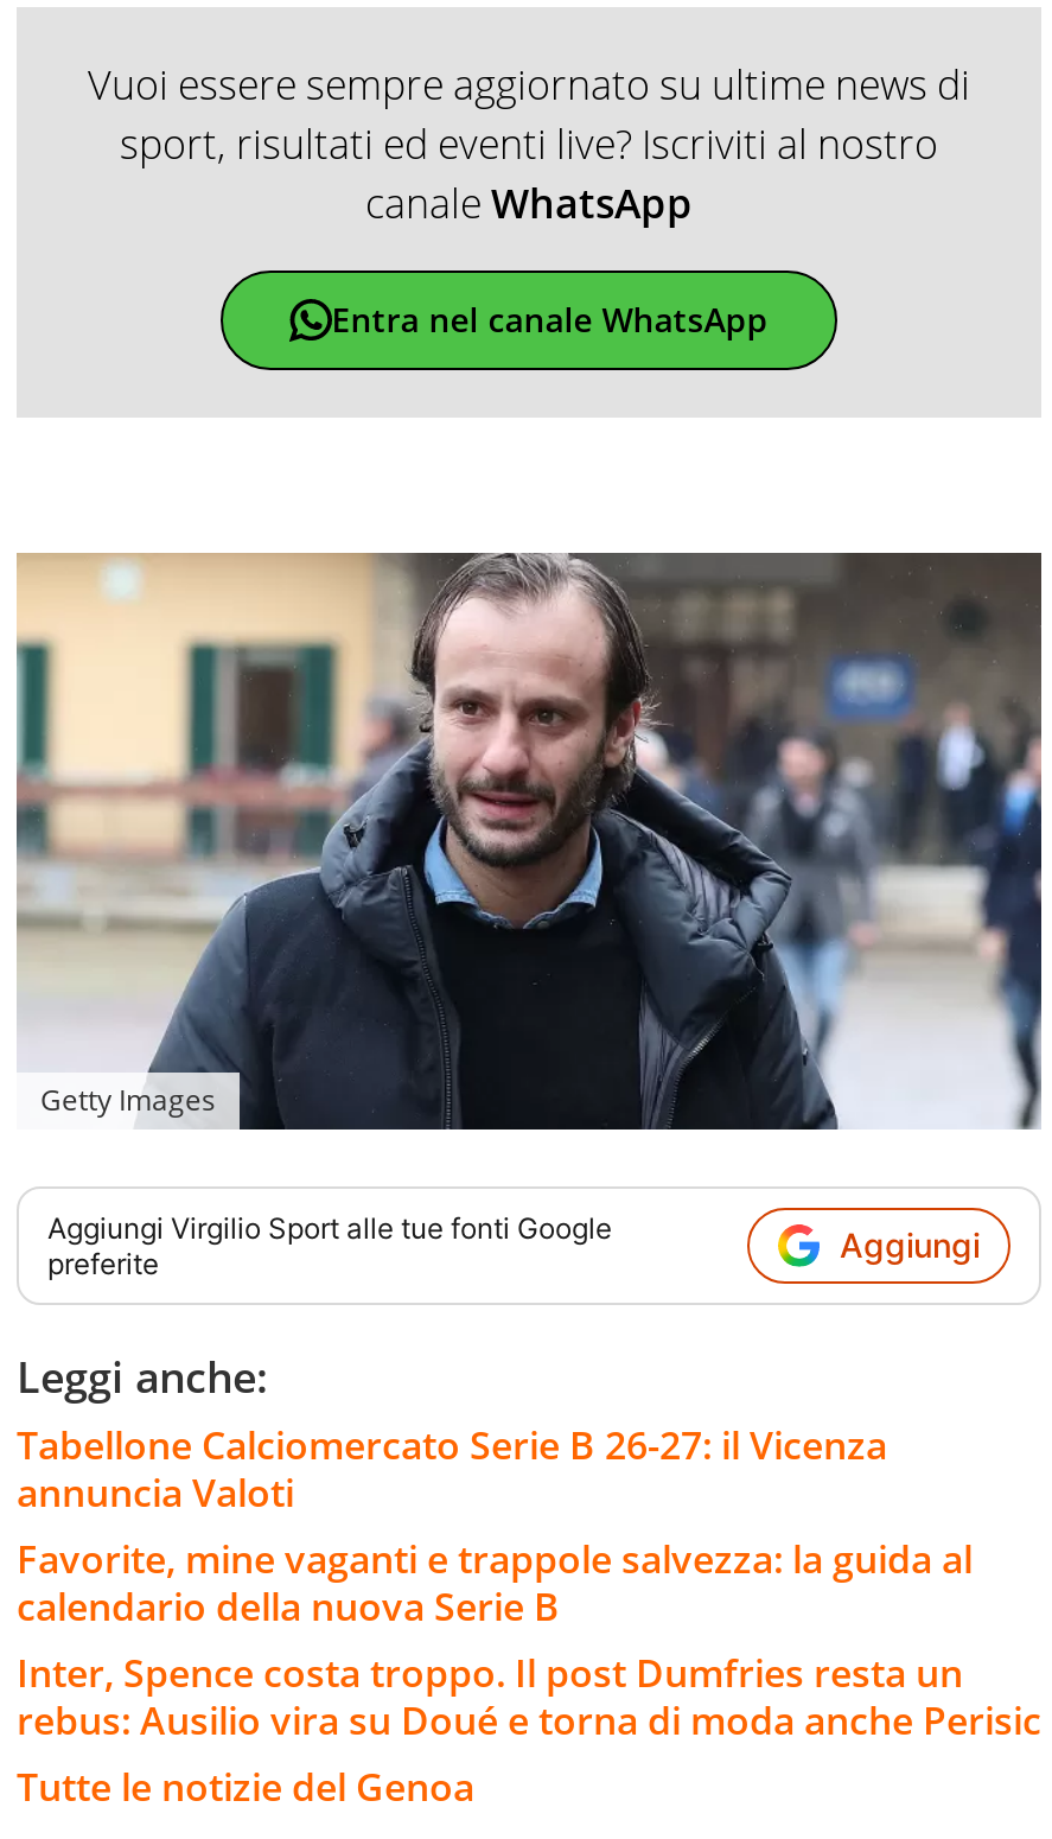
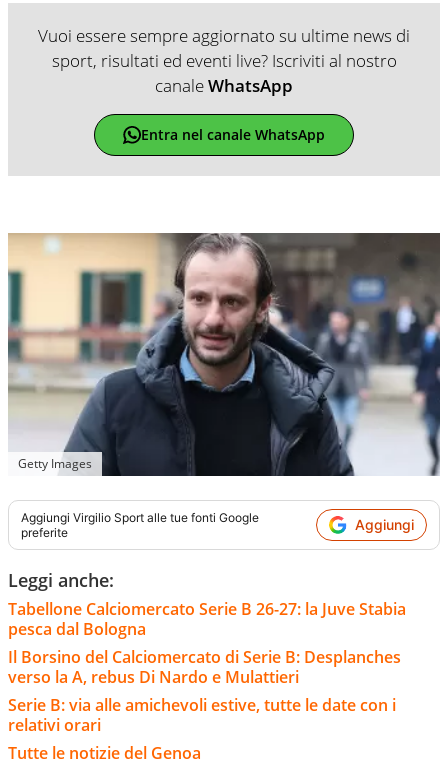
[17,1419,1041,1746] Tabellone Calciomercato Serie B 26-27: il Vicenza | annuncia Valoti | Favorite, mine vaganti e trappole salvezza: la guida al | calendario della nuova Serie B | Inter, Spence costa troppo. Il post Dumfries resta un | rebus: Ausilio vira su Doué e torna di moda anche Perisic -> [8,598,406,736] Tabellone Calciomercato Serie B 26-27: la Juve Stabia | pesca dal Bologna | Il Borsino del Calciomercato di Serie B: Desplanches | verso la A, rebus Di Nardo e Mulattieri | Serie B: via alle amichevoli estive, tutte le date con i | relativi orari

